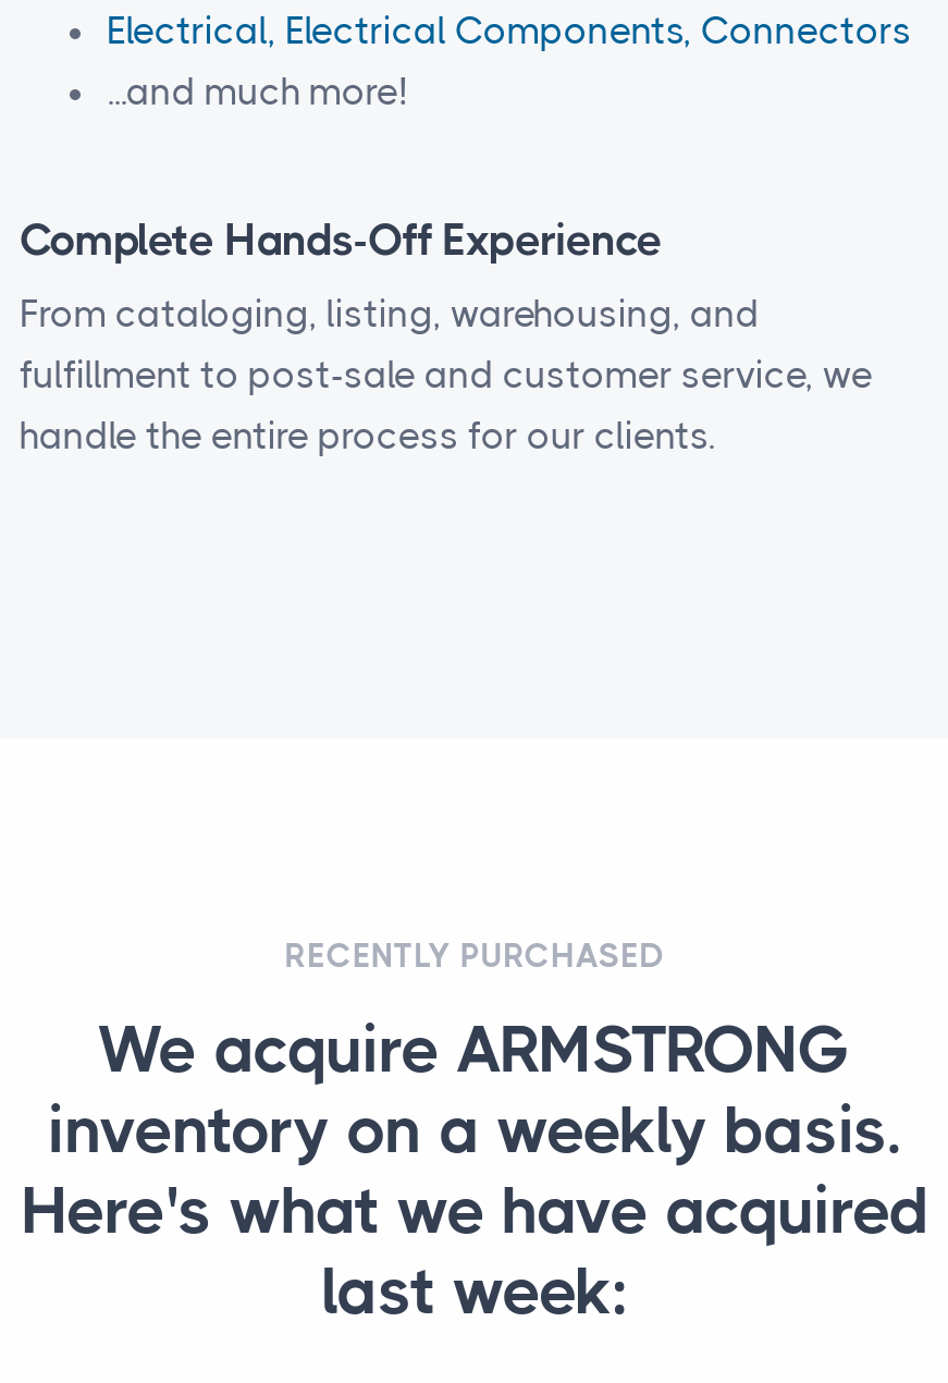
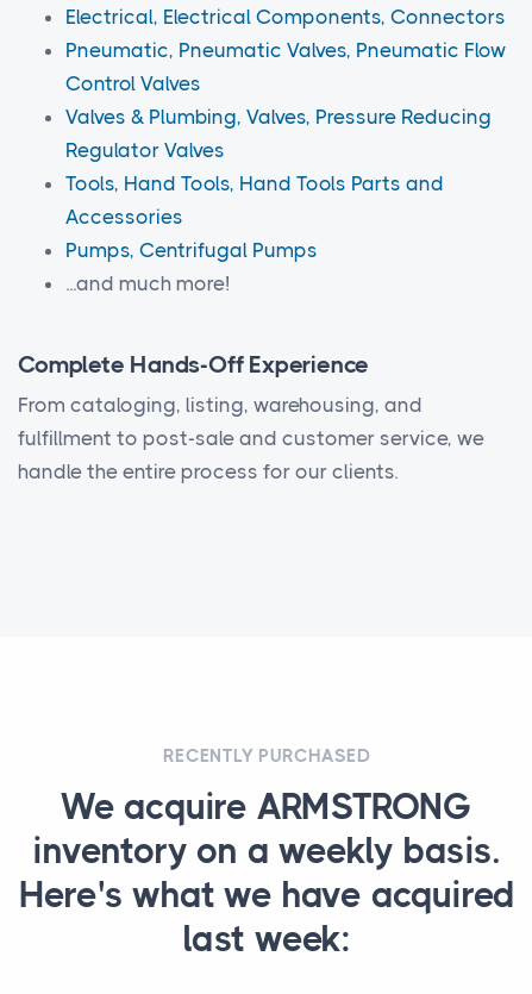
none -> [65,39,507,262] Pneumatic, Pneumatic Valves, Pneumatic Flow | Control Valves | Valves & Plumbing, Valves, Pressure Reducing | Regulator Valves | Tools, Hand Tools, Hand Tools Parts and | Accessories | Pumps, Centrifugal Pumps

